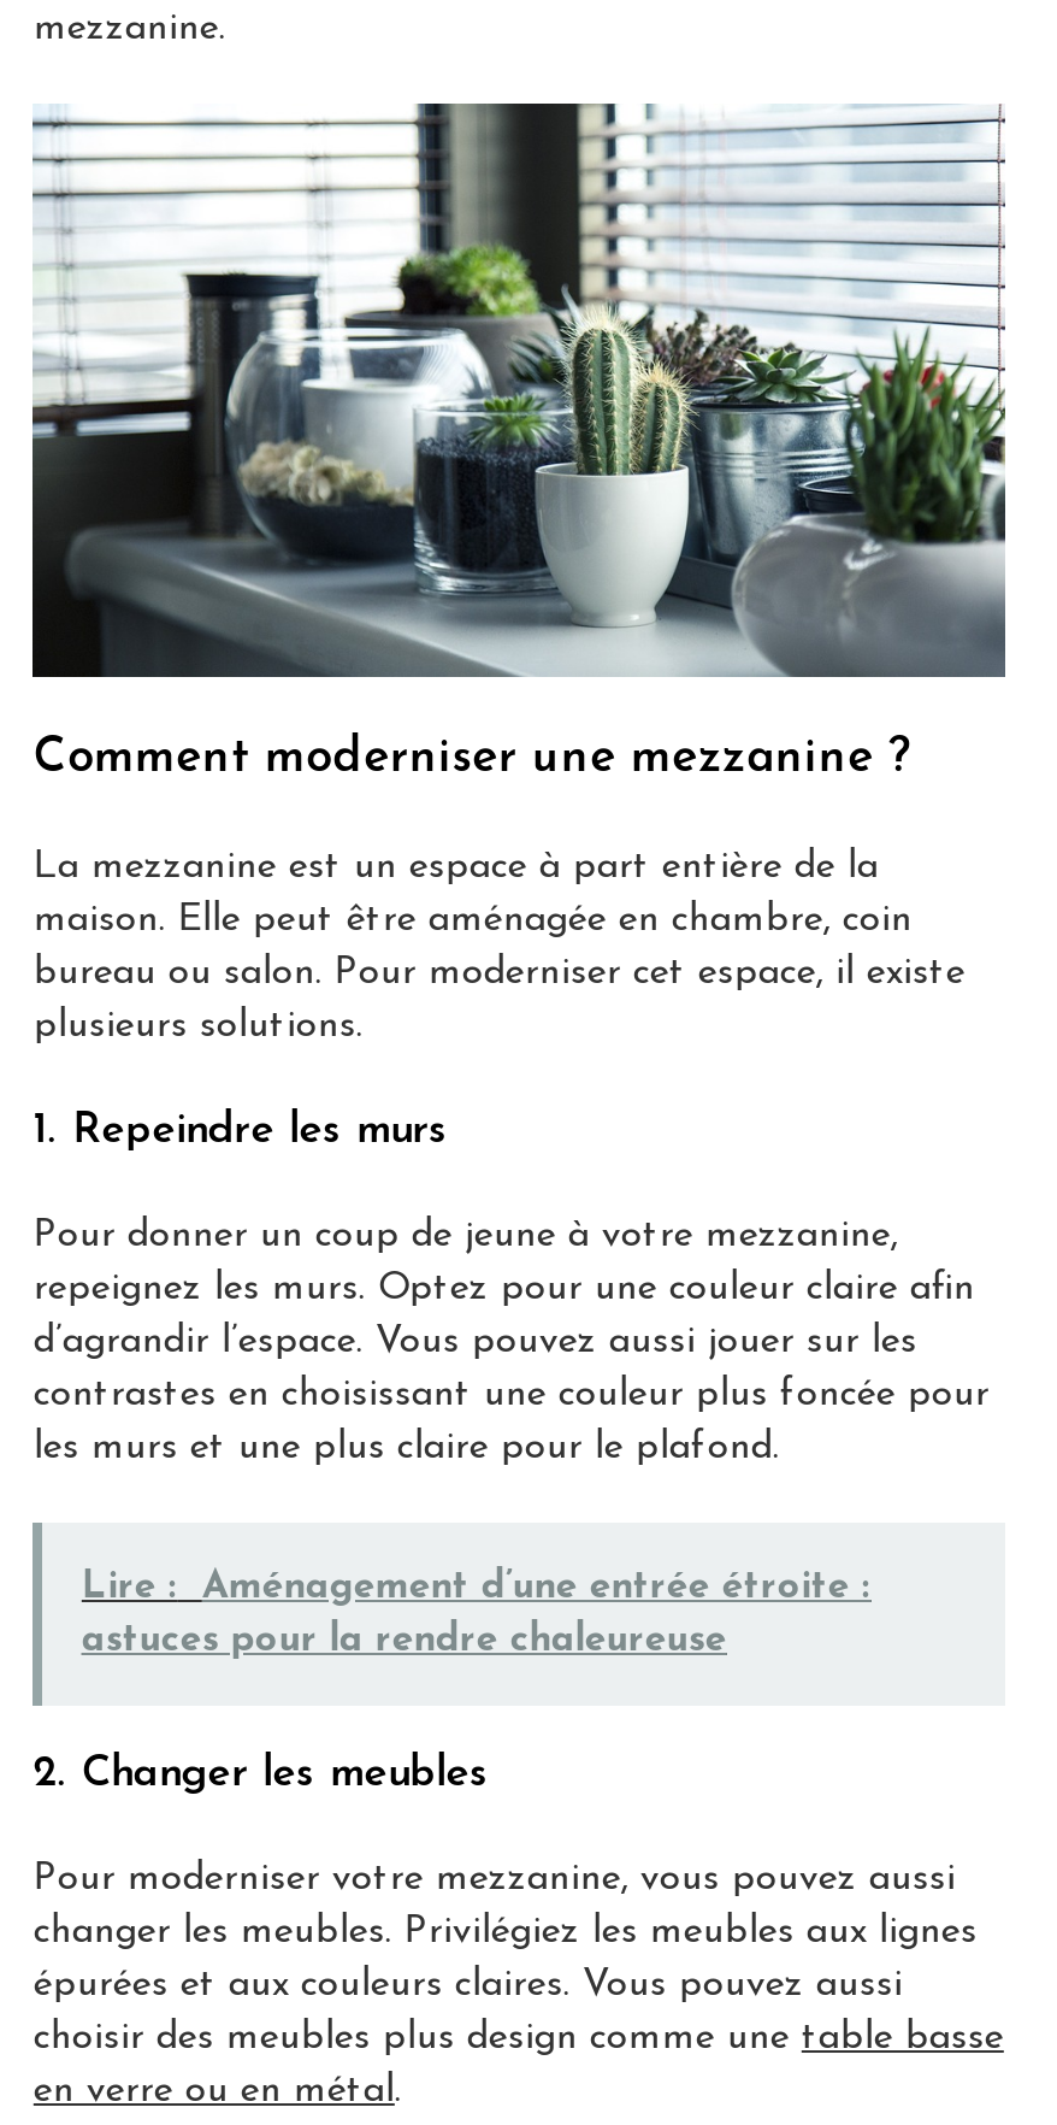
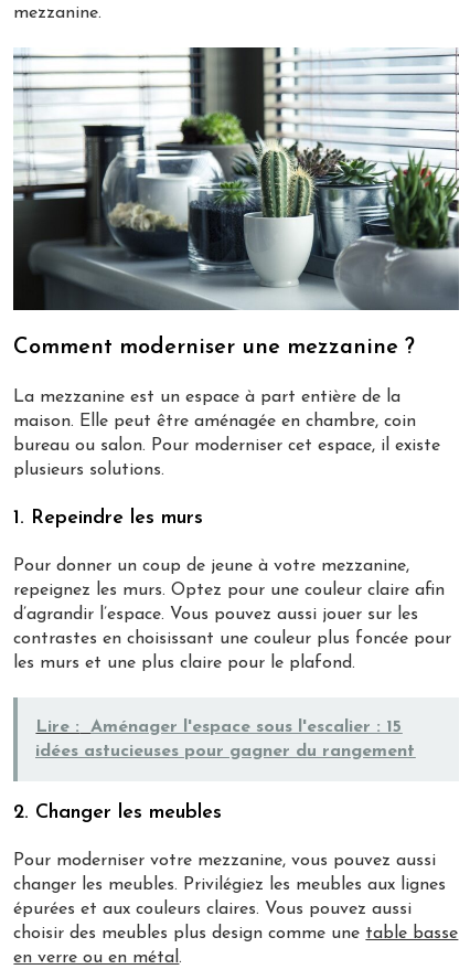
[82,1568,871,1659] Aménagement d’une entrée étroite : | astuces pour la rendre chaleureuse -> [36,718,415,760] Aménager l'espace sous l'escalier : 15 | idées astucieuses pour gagner du rangement

